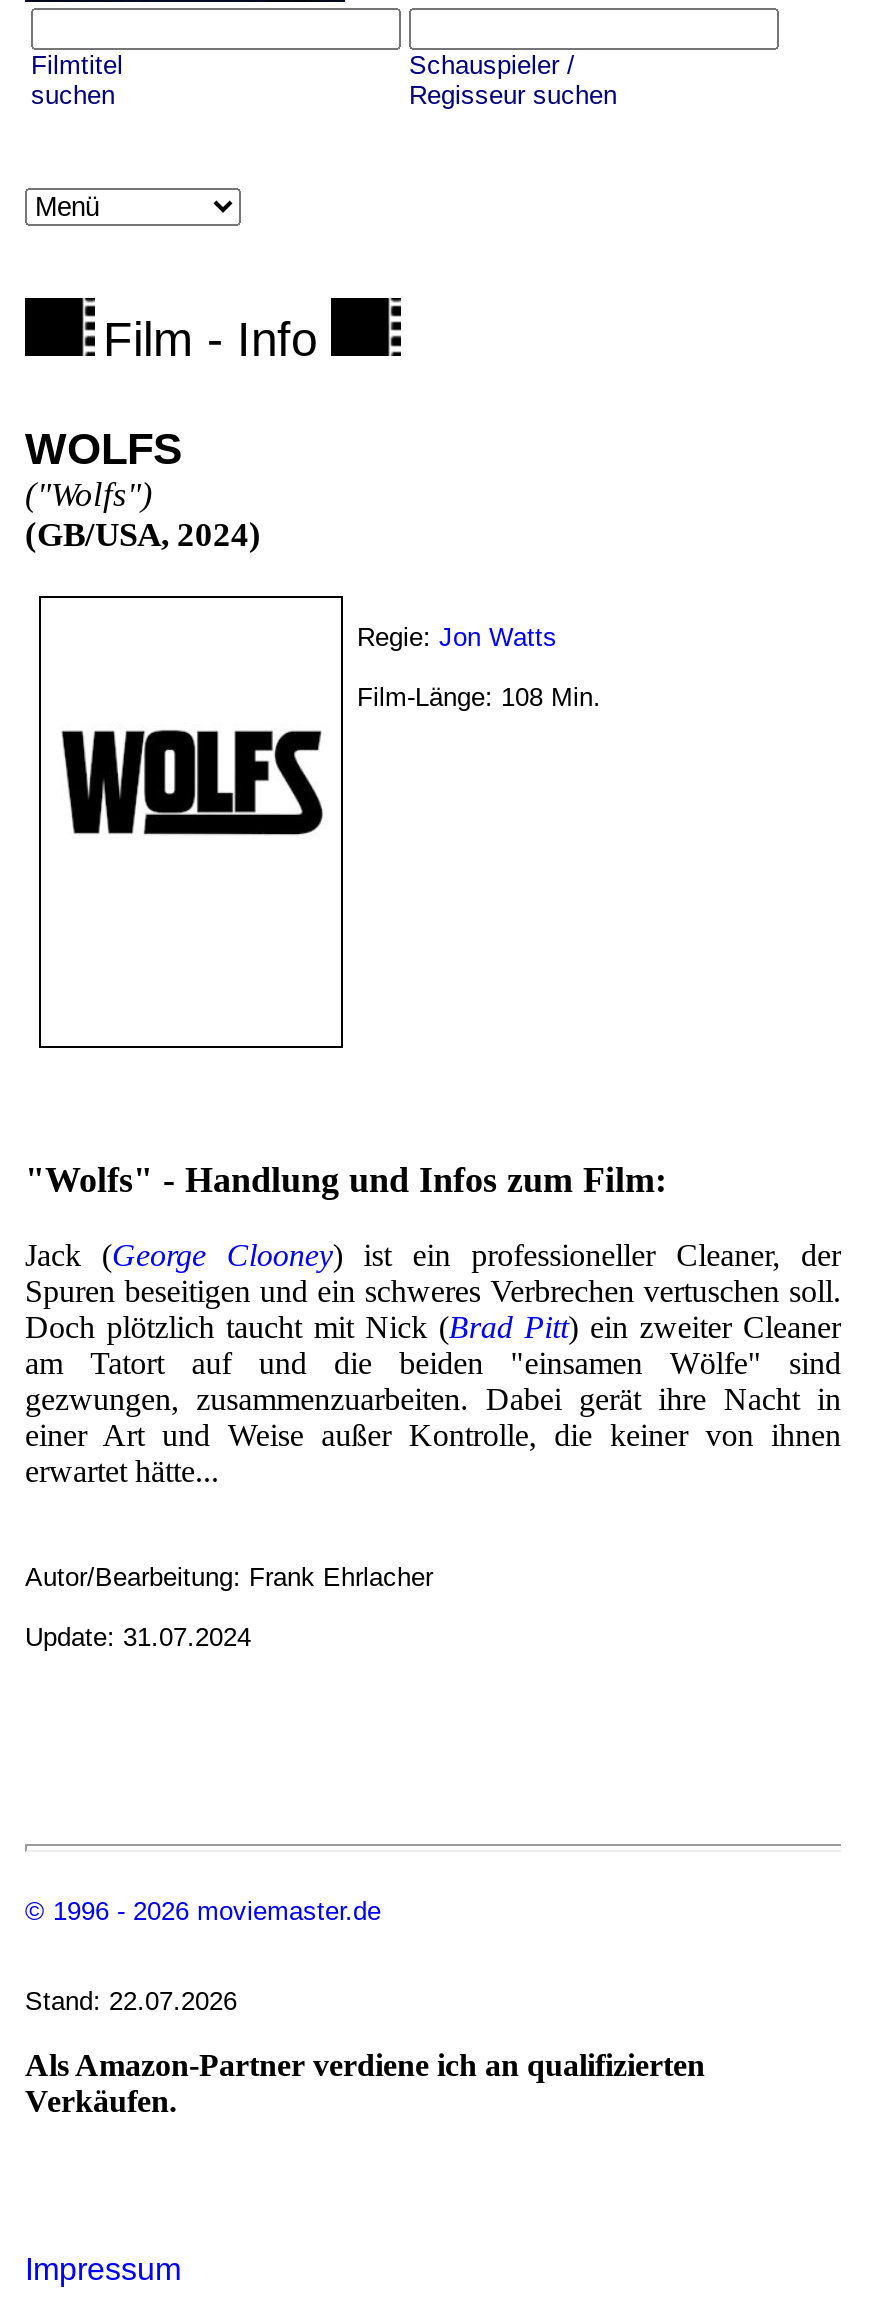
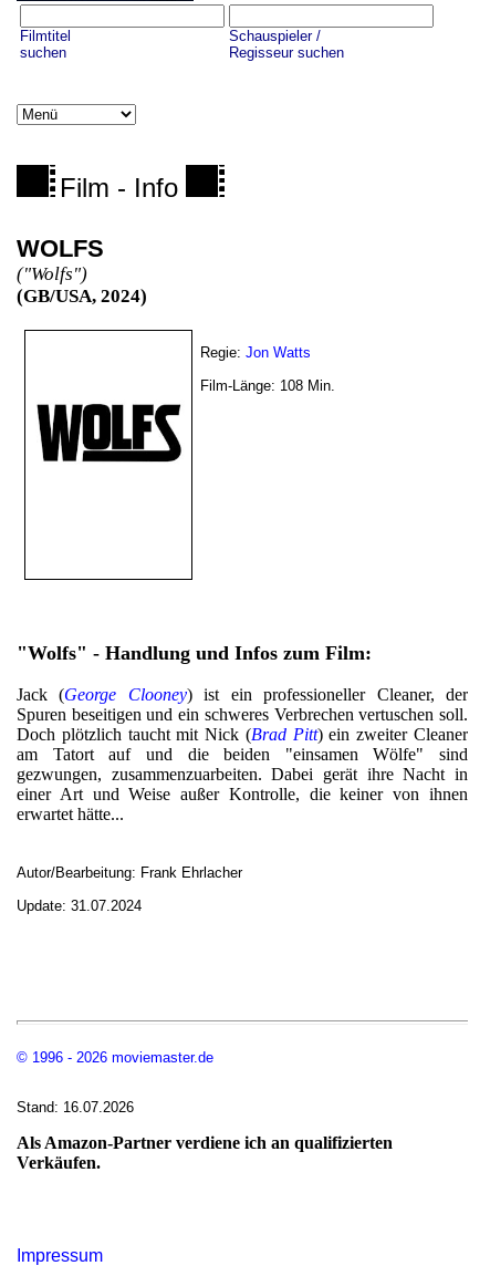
[25,1985,237,2015] Stand: 22.07.2026 -> [17,1098,134,1115] Stand: 16.07.2026

